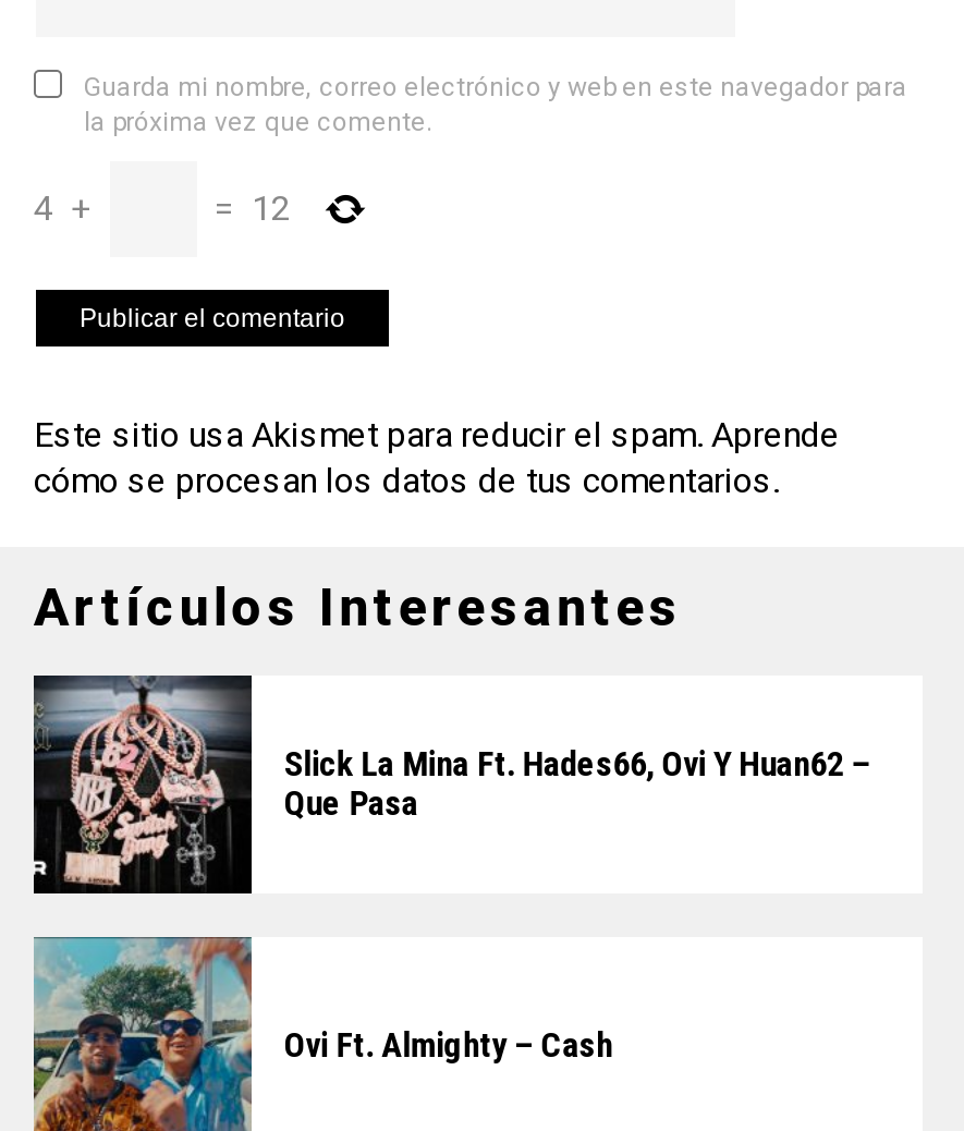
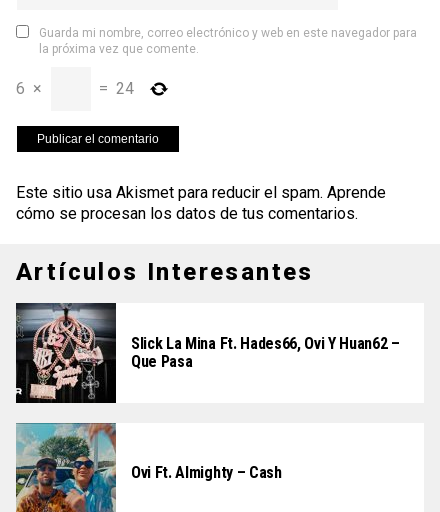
[34,187,99,228] 4 + -> [16,79,46,98] 6 ×
[206,187,291,228] = 12 -> [95,79,134,98] = 24

